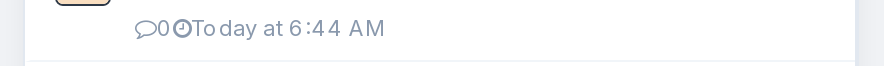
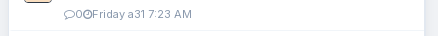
[157,14,385,42] 0 Today at 6:44 AM -> [75,7,192,21] 0 Friday a31 7:23 AM

